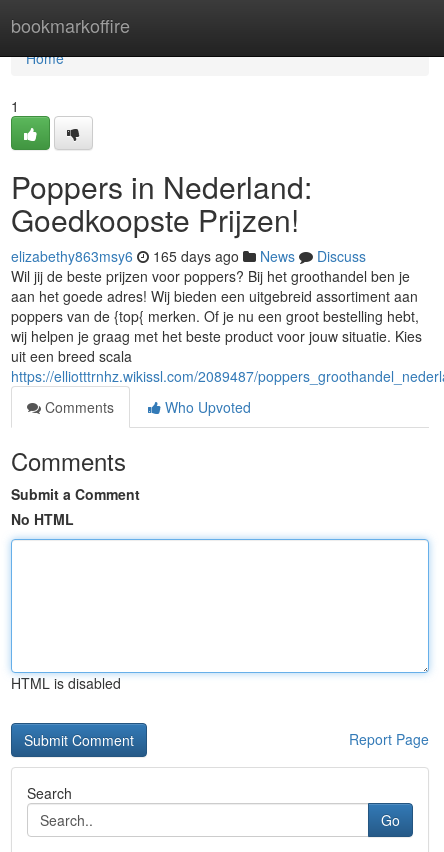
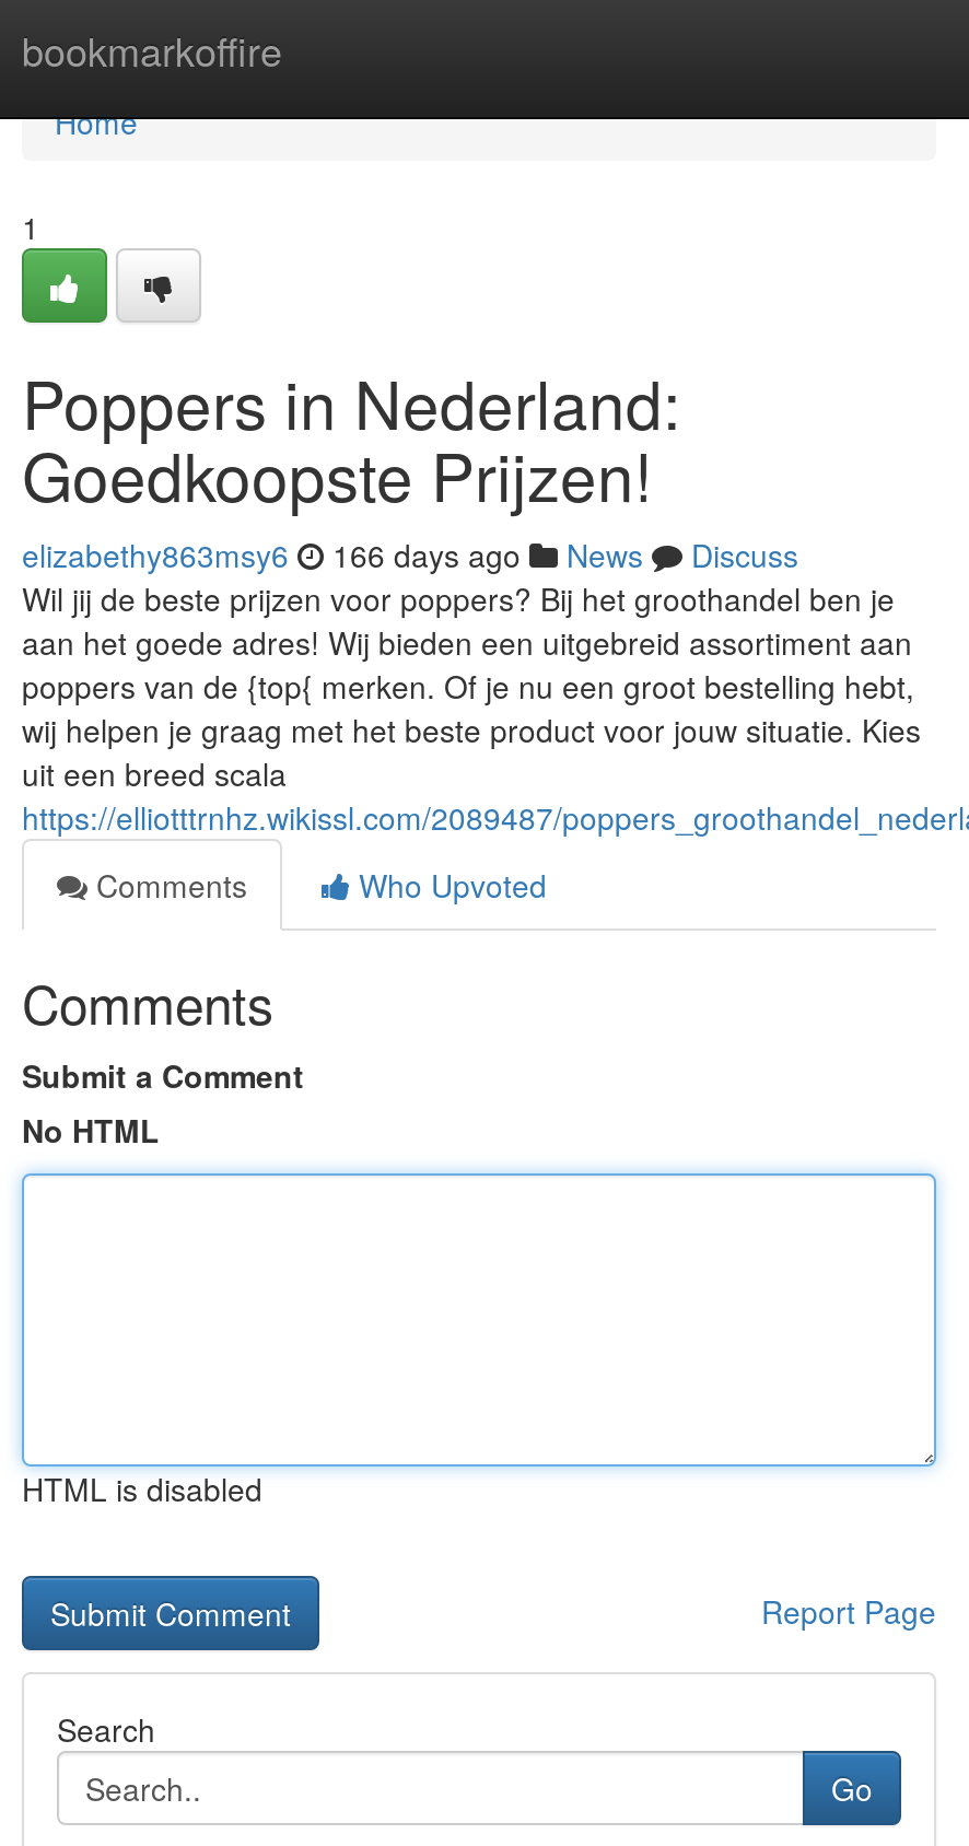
[11,246,366,266] elizabethy863msy6 165 days ago News Discuss -> [22,533,798,576] elizabethy863msy6 166 days ago News Discuss

